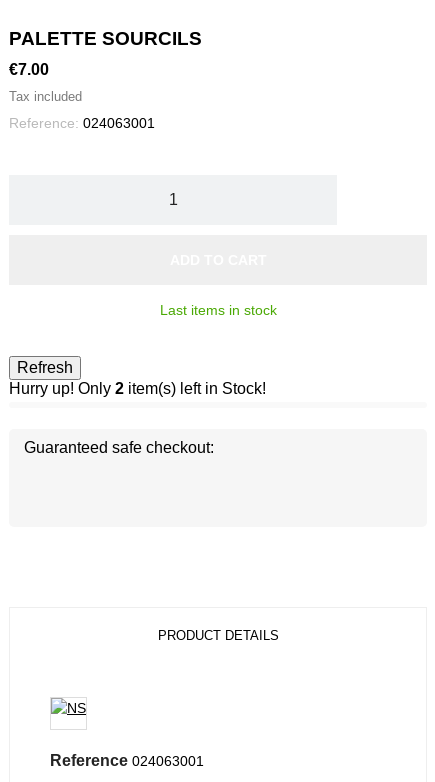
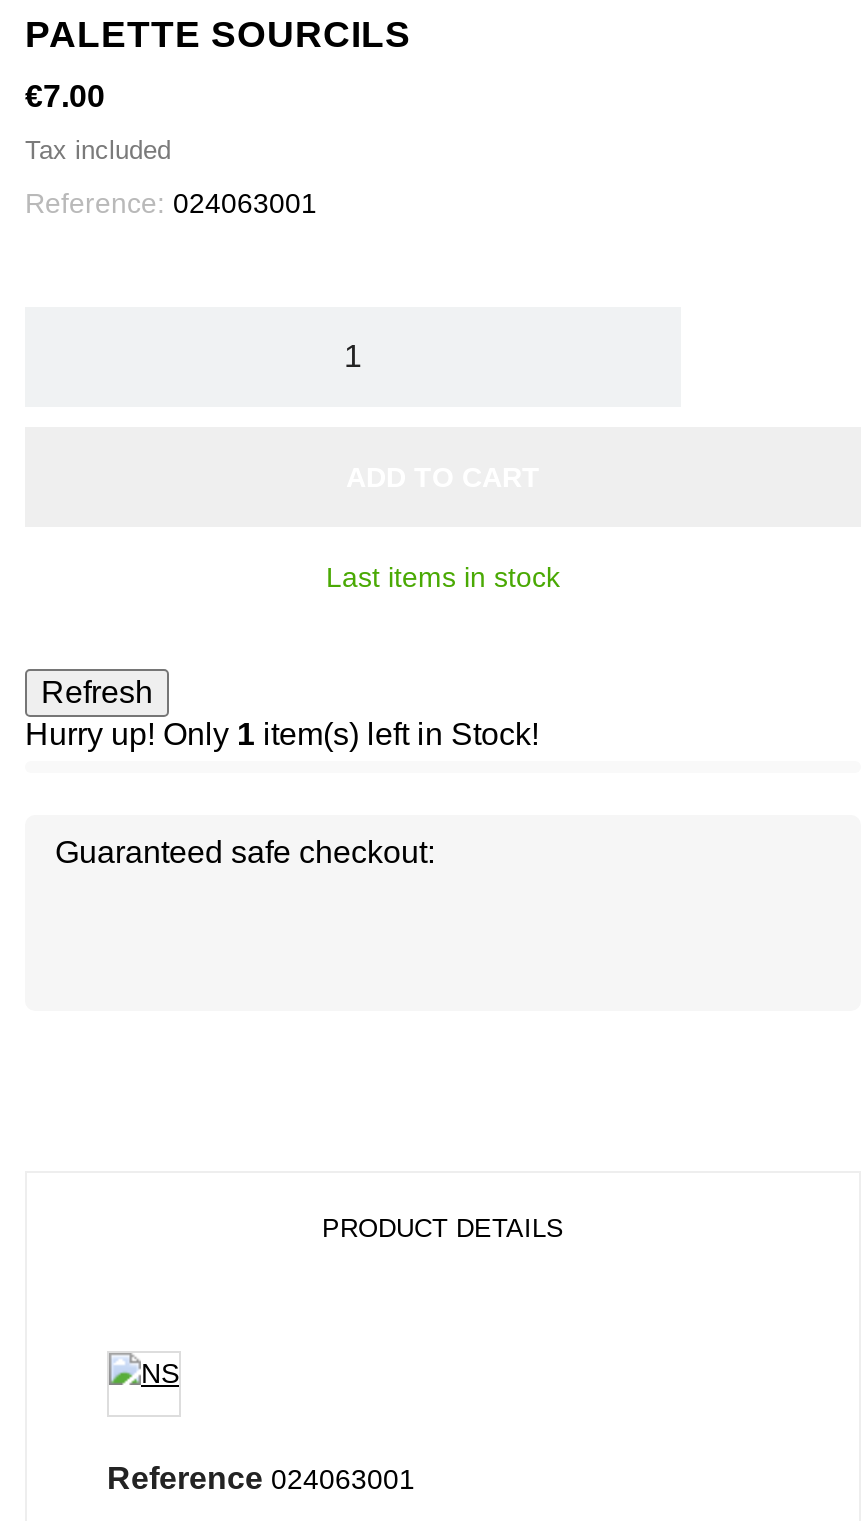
[9,380,266,397] Hurry up! Only 2 item(s) left in Stock! -> [25,717,539,751] Hurry up! Only 1 item(s) left in Stock!

